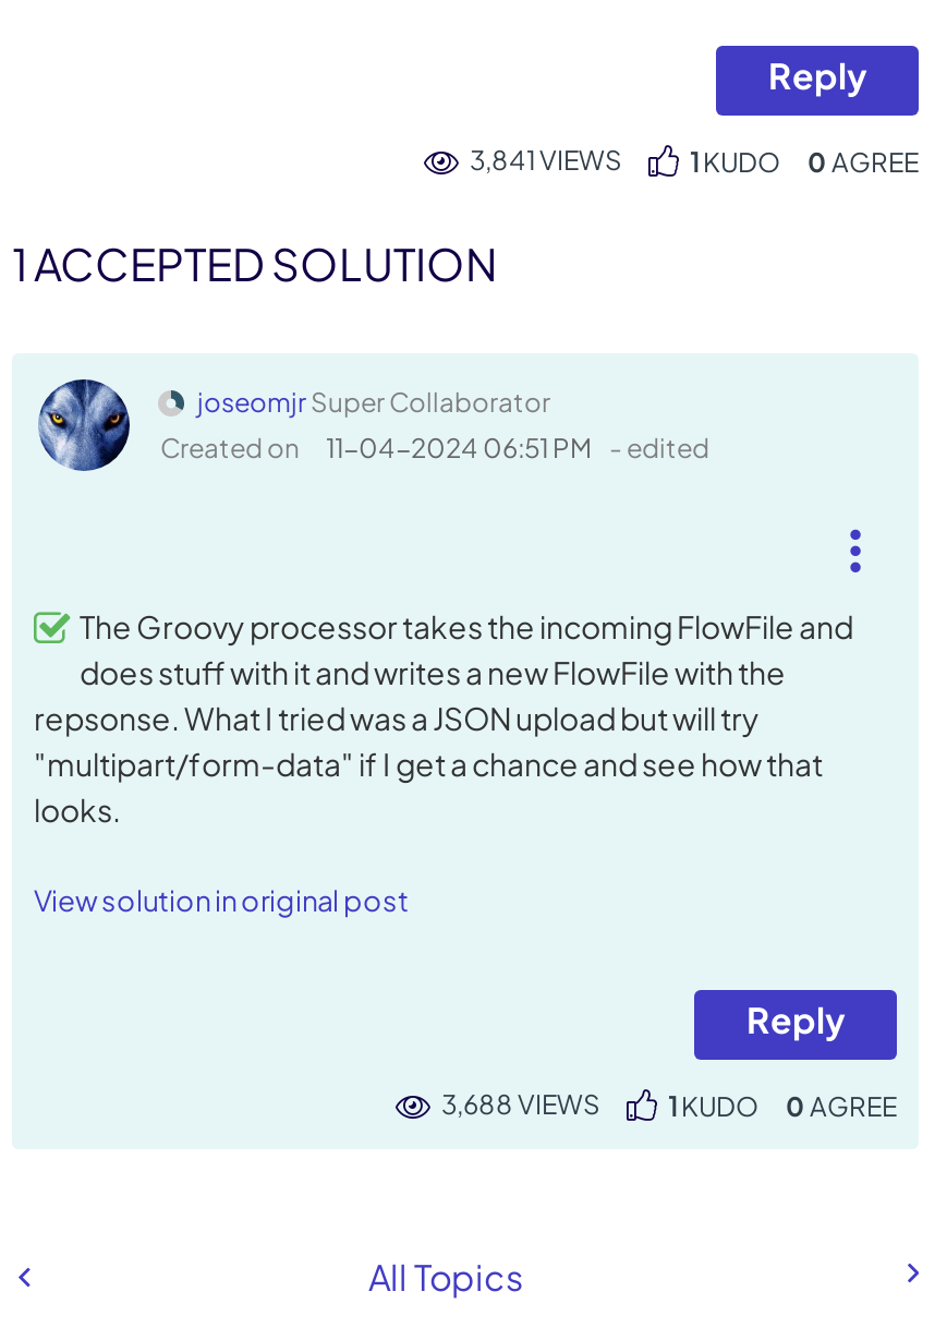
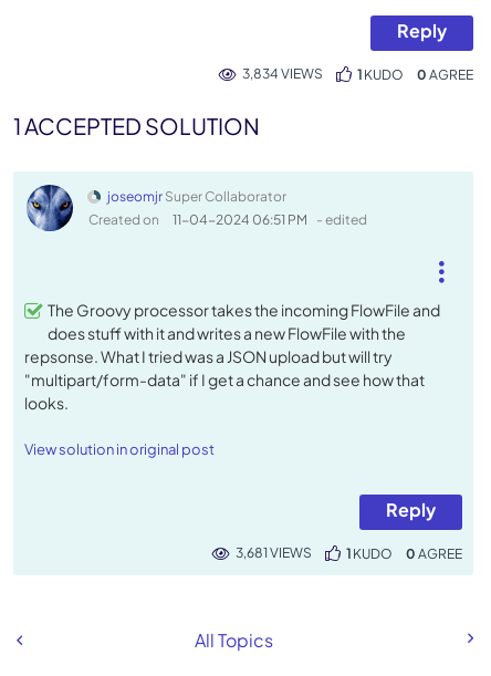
[470,144,622,177] 3,841 VIEWS -> [242,65,323,82] 3,834 VIEWS
[441,1088,600,1121] 3,688 VIEWS -> [236,544,312,561] 3,681 VIEWS

